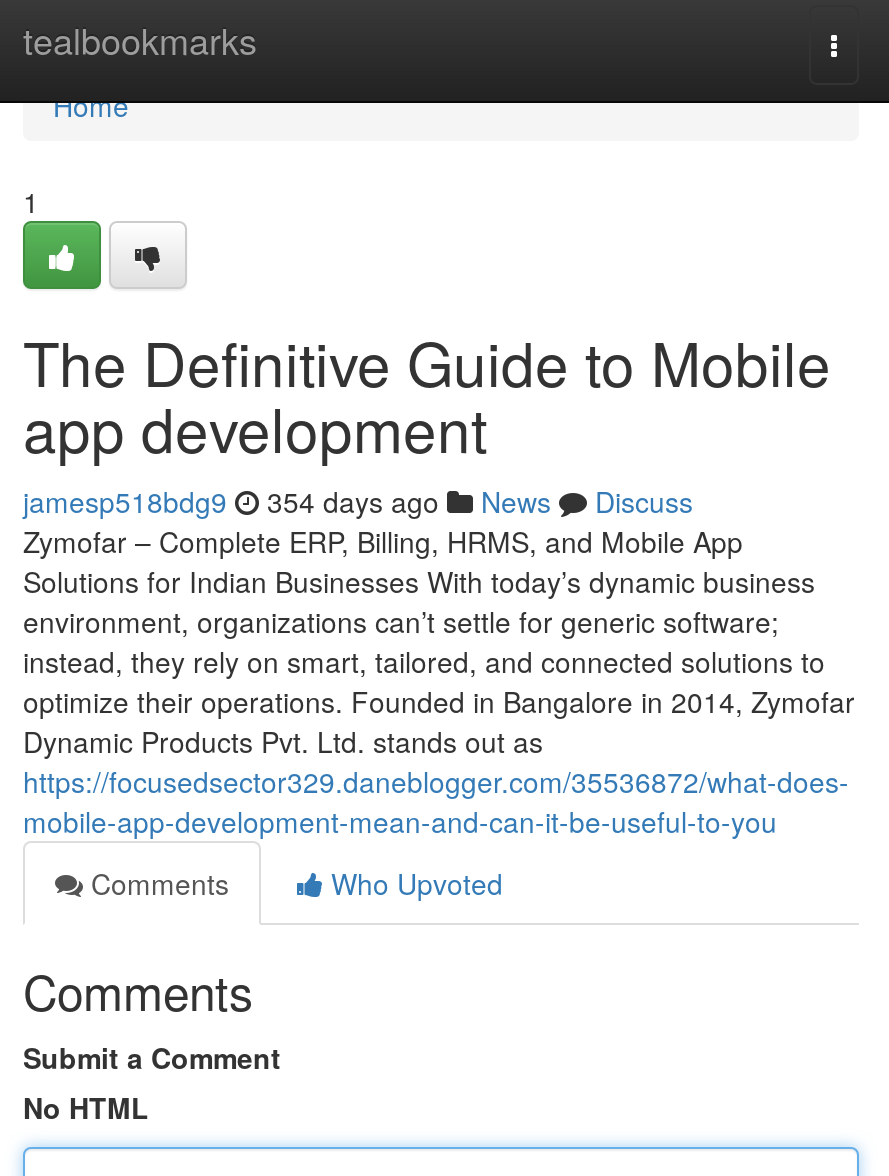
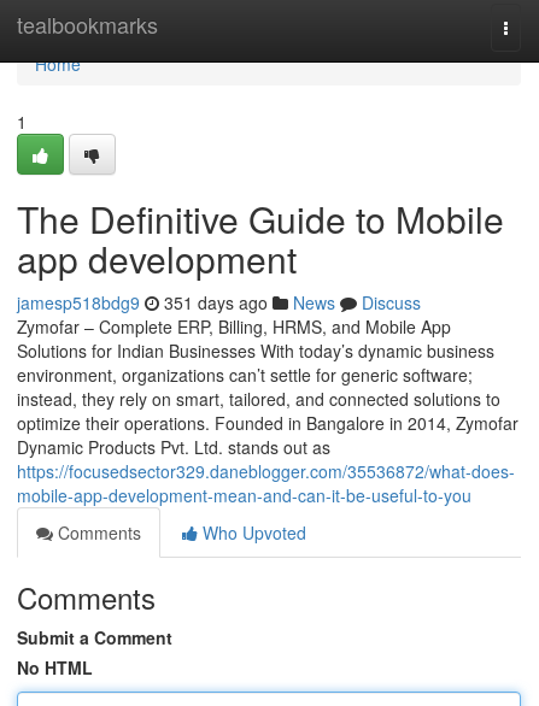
[23,481,693,521] jamesp518bdg9 354 days ago News Discuss -> [17,290,421,314] jamesp518bdg9 351 days ago News Discuss

